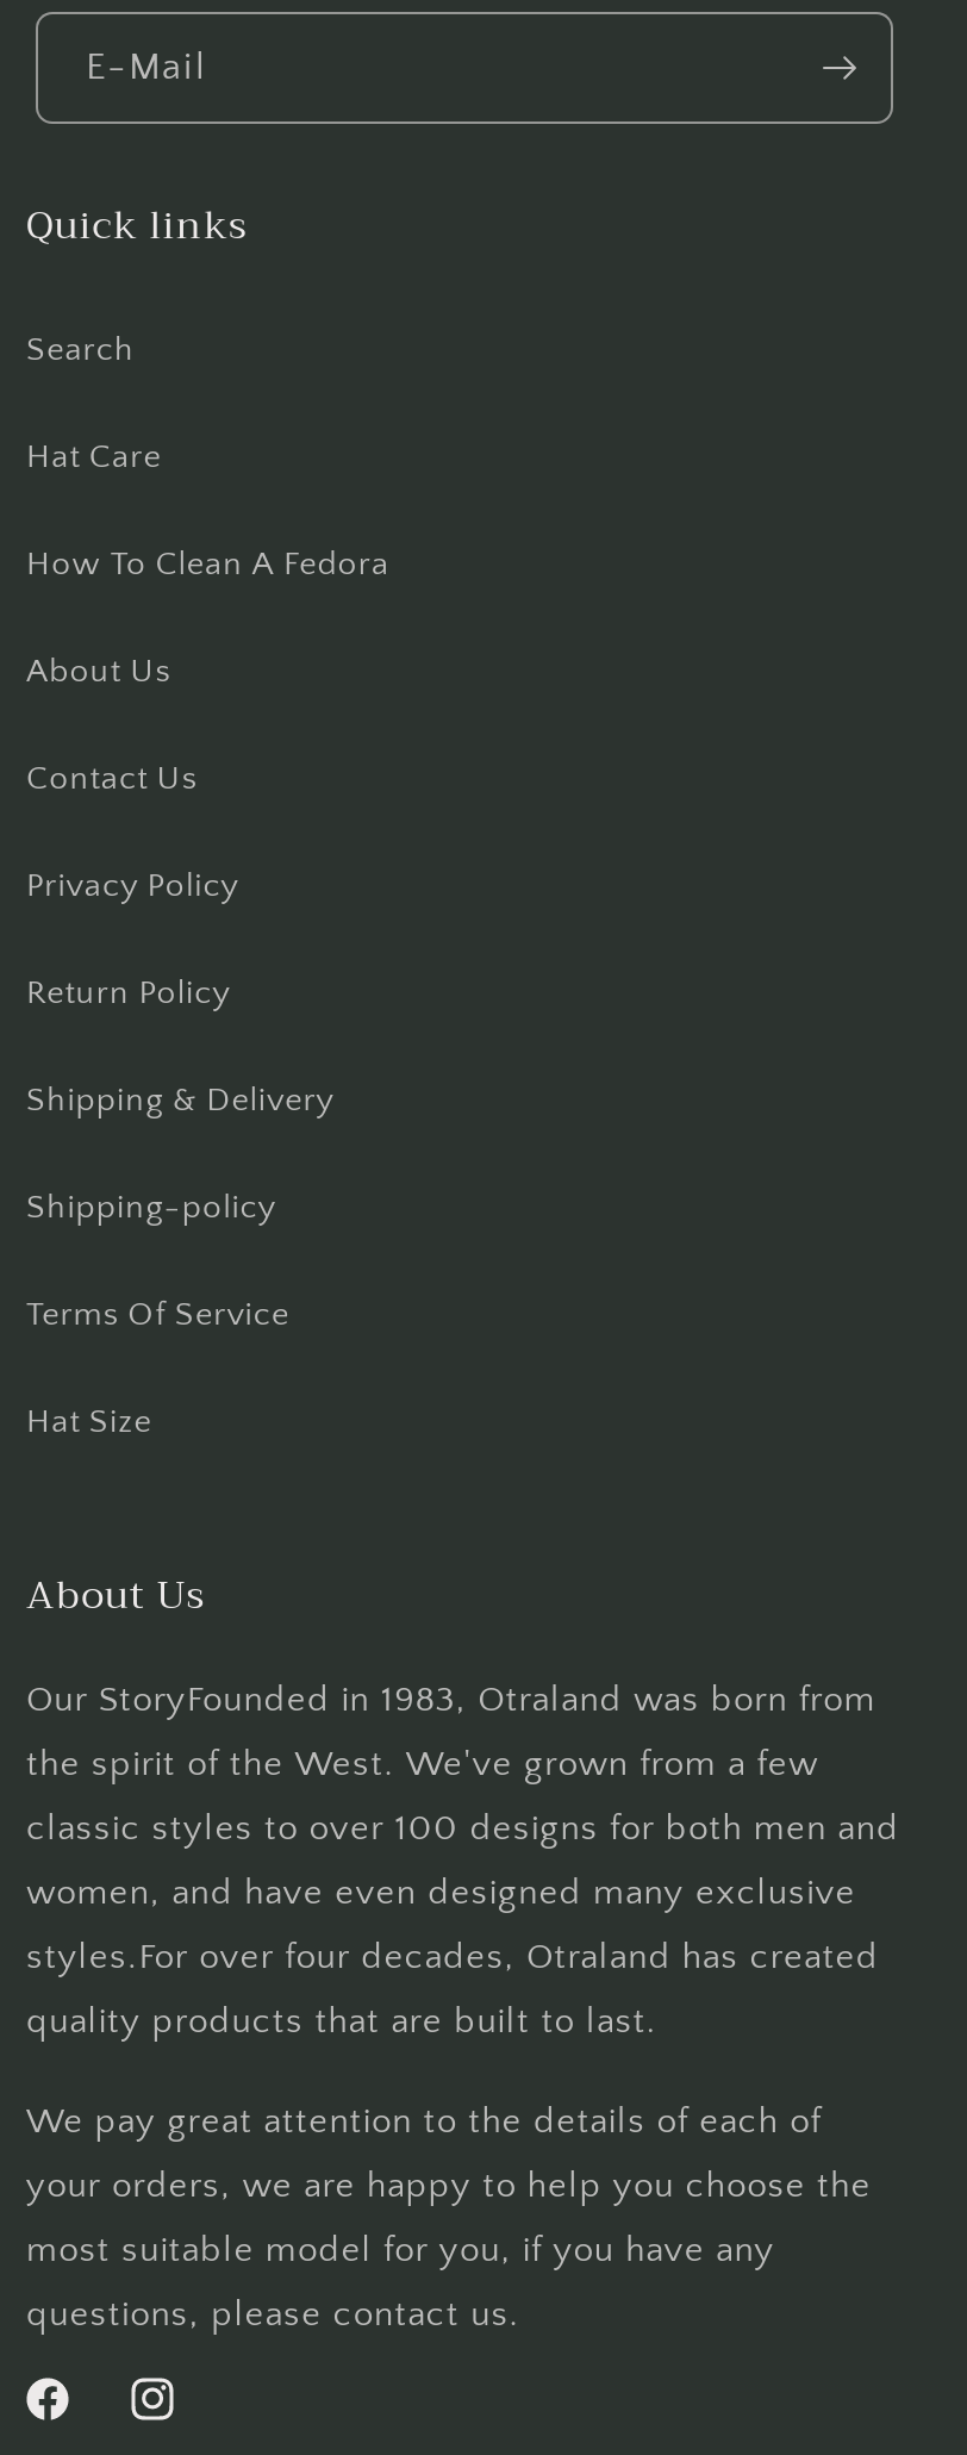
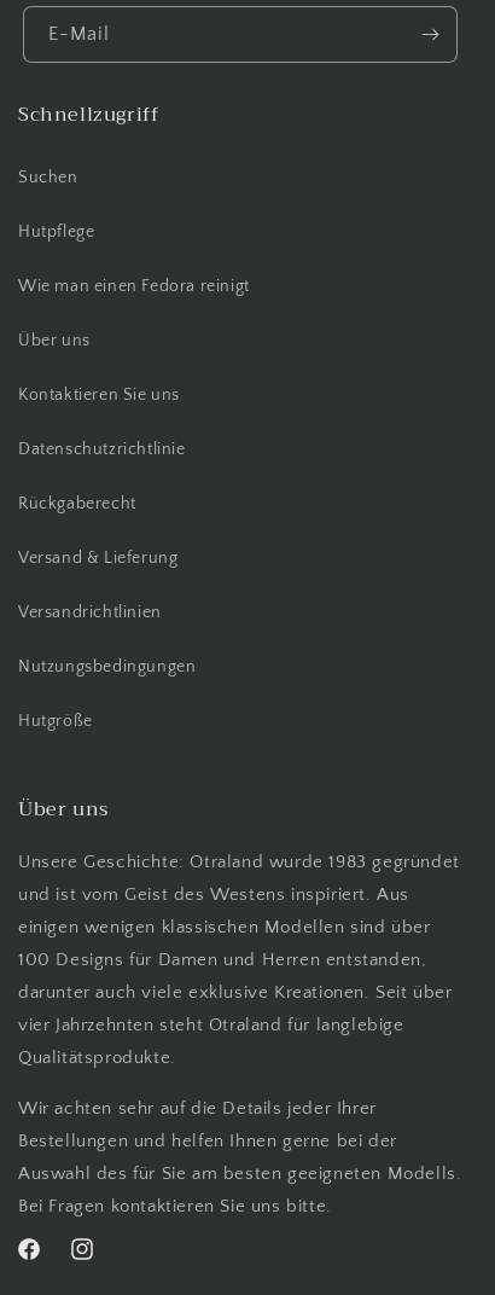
[26,192,899,2334] Quick links | Search | Hat Care | How To Clean A Fedora | About Us | Contact Us | Privacy Policy | Return Policy | Shipping & Delivery | Shipping-policy | Terms Of Service | Hat Size | About Us | Our StoryFounded in 1983, Otraland was born from | the spirit of the West. We've grown from a few | classic styles to over 100 designs for both men and | women, and have even designed many exclusive | styles.For over four decades, Otraland has created | quality products that are built to last. | We pay great attention to the details of each of | your orders, we are happy to help you choose the | most suitable model for you, if you have any | questions, please contact us. -> [18,97,462,1216] Schnellzugriff | Suchen | Hutpflege | Wie man einen Fedora reinigt | Über uns | Kontaktieren Sie uns | Datenschutzrichtlinie | Rückgaberecht | Versand & Lieferung | Versandrichtlinien | Nutzungsbedingungen | Hutgröße | Über uns | Unsere Geschichte: Otraland wurde 1983 gegründet | und ist vom Geist des Westens inspiriert. Aus | einigen wenigen klassischen Modellen sind über | 100 Designs für Damen und Herren entstanden, | darunter auch viele exklusive Kreationen. Seit über | vier Jahrzehnten steht Otraland für langlebige | Qualitätsprodukte. | Wir achten sehr auf die Details jeder Ihrer | Bestellungen und helfen Ihnen gerne bei der | Auswahl des für Sie am besten geeigneten Modells. | Bei Fragen kontaktieren Sie uns bitte.

